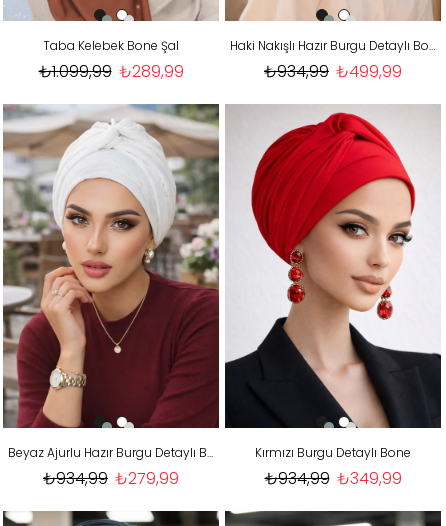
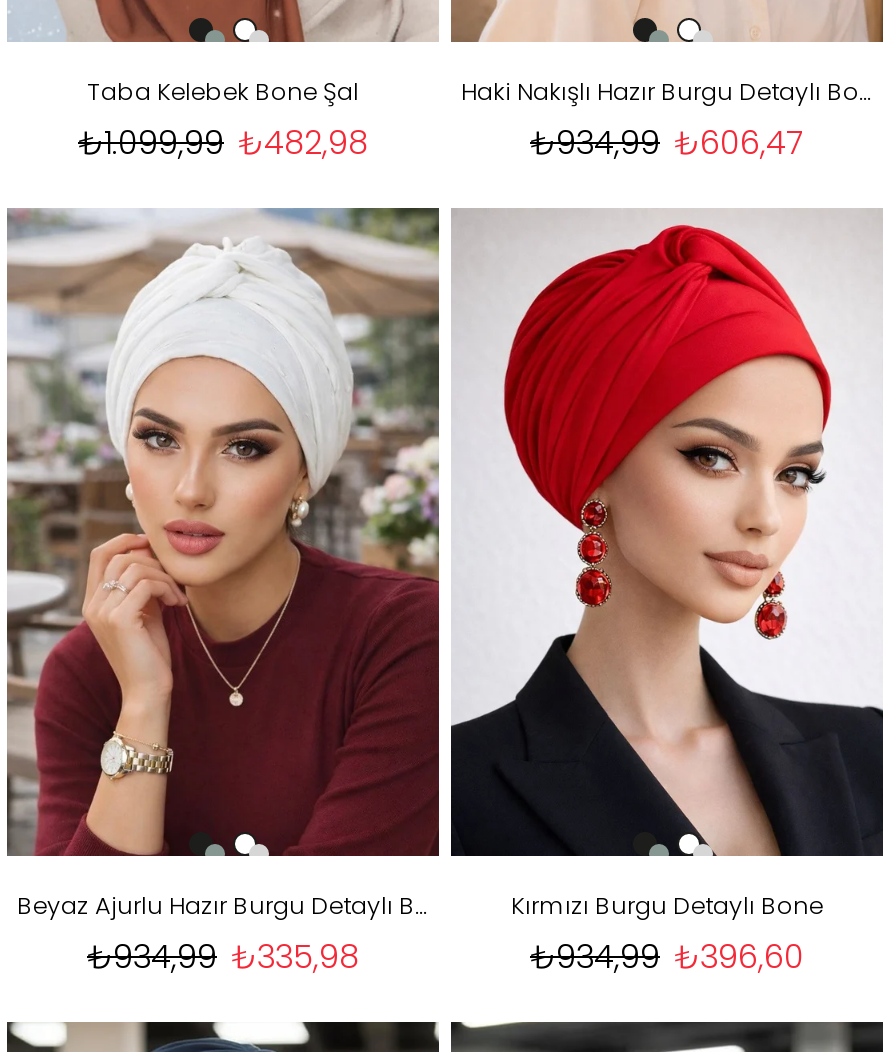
[38,60,183,83] ₺1.099,99 ₺289,99 -> [78,120,368,166] ₺1.099,99 ₺482,98
[264,60,402,83] ₺934,99 ₺499,99 -> [530,120,804,166] ₺934,99 ₺606,47
[43,467,179,490] ₺934,99 ₺279,99 -> [87,934,359,980] ₺934,99 ₺335,98
[264,467,401,490] ₺934,99 ₺349,99 -> [530,934,804,980] ₺934,99 ₺396,60

